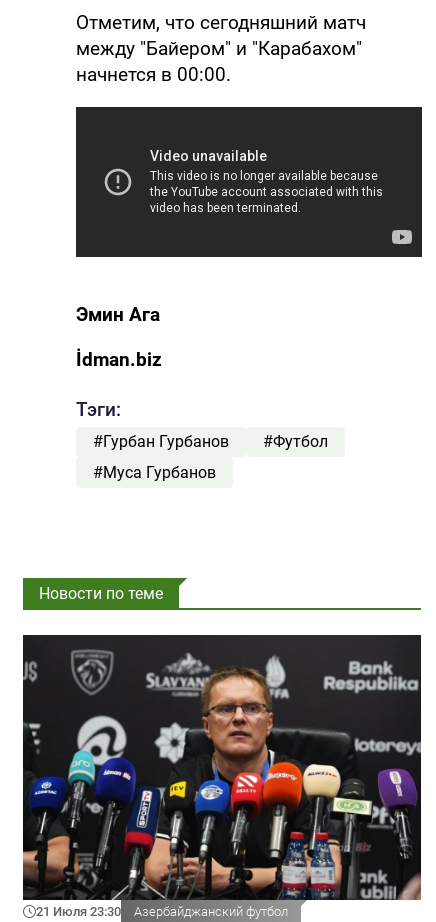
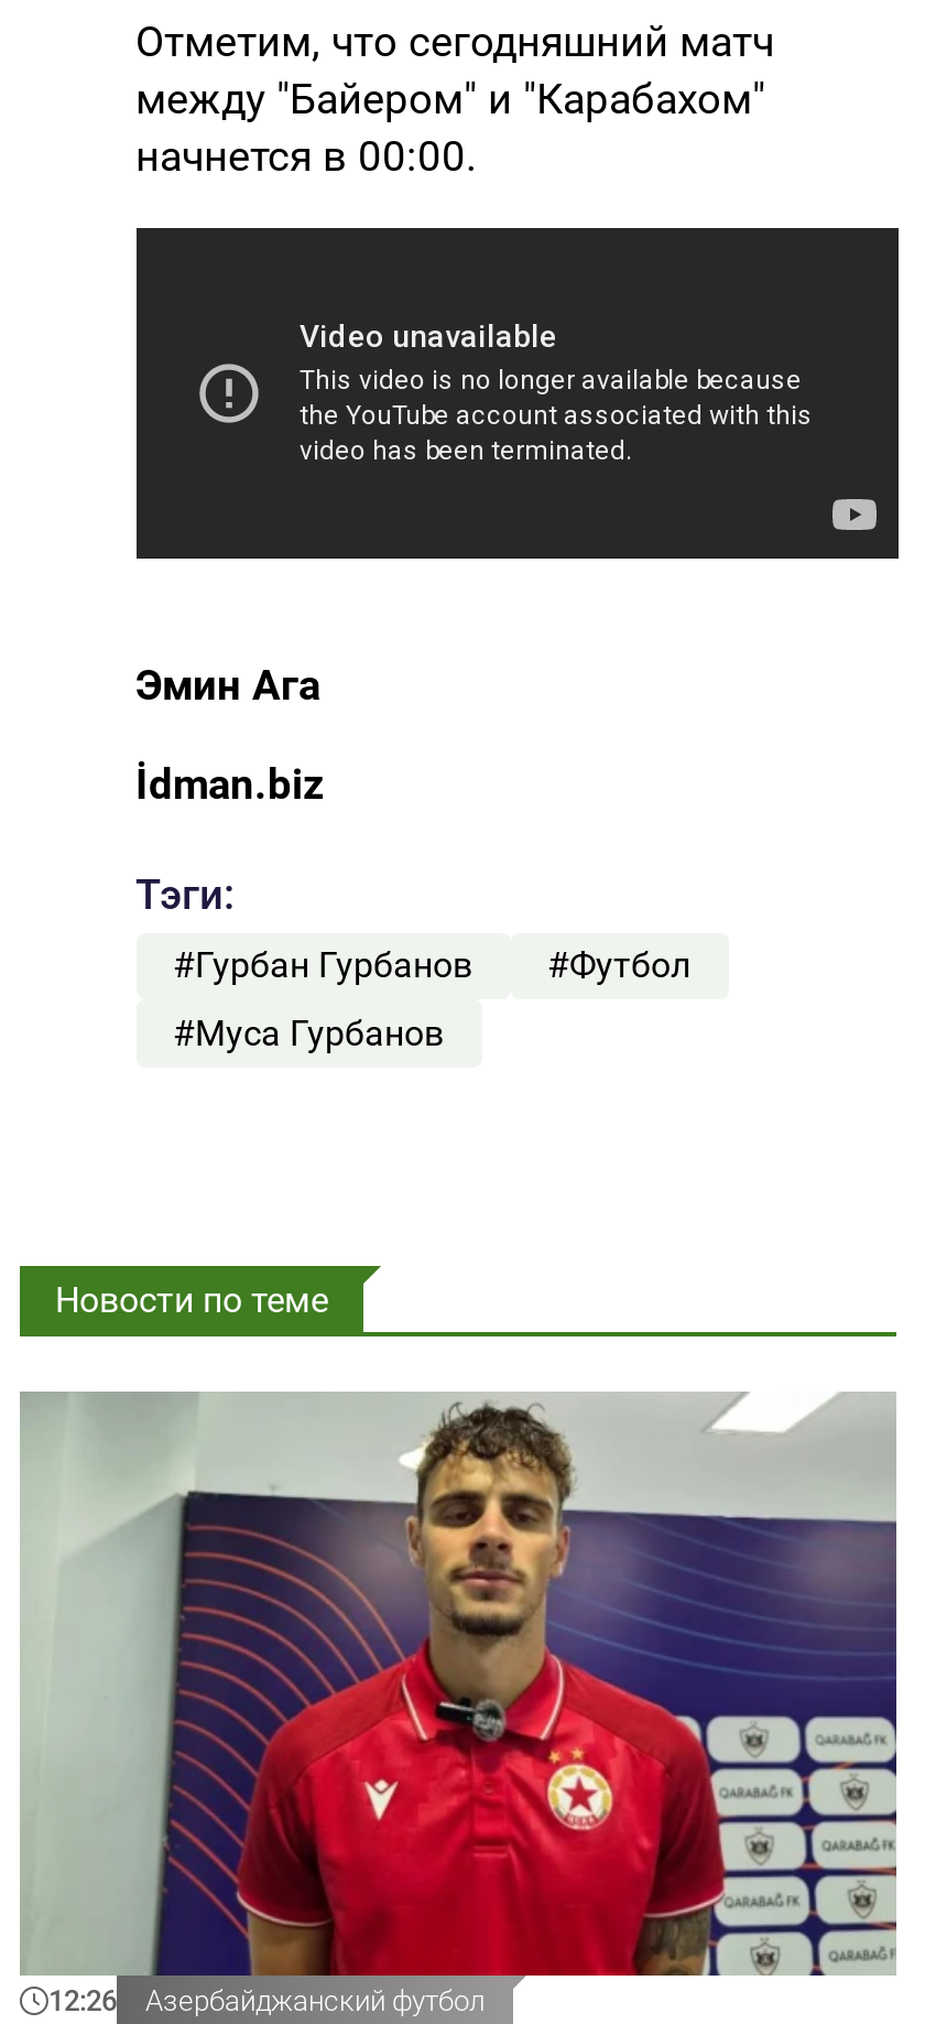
[22,634,422,919] [image] | 21 Июля 23:30 Азербайджанский футбол -> [20,1392,899,2017] [image] | 12:26 Азербайджанский футбол

